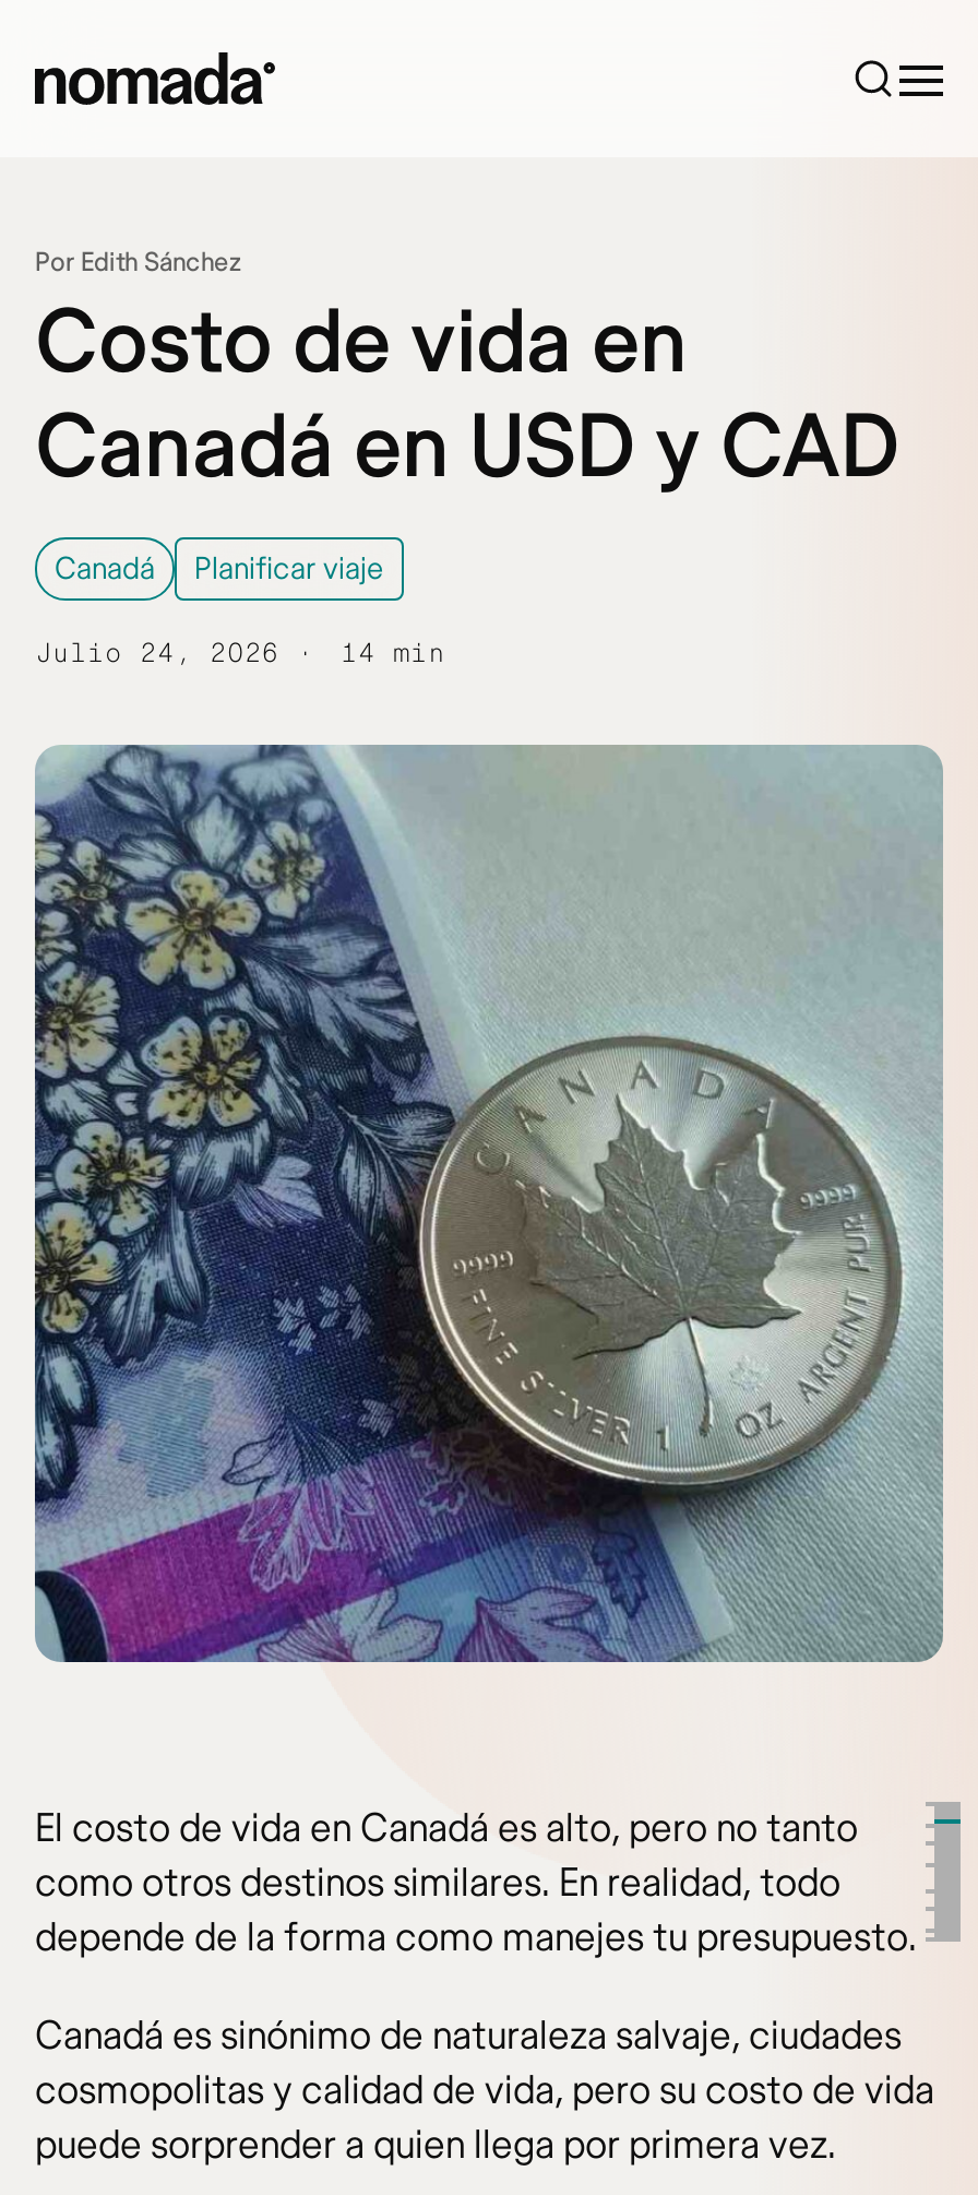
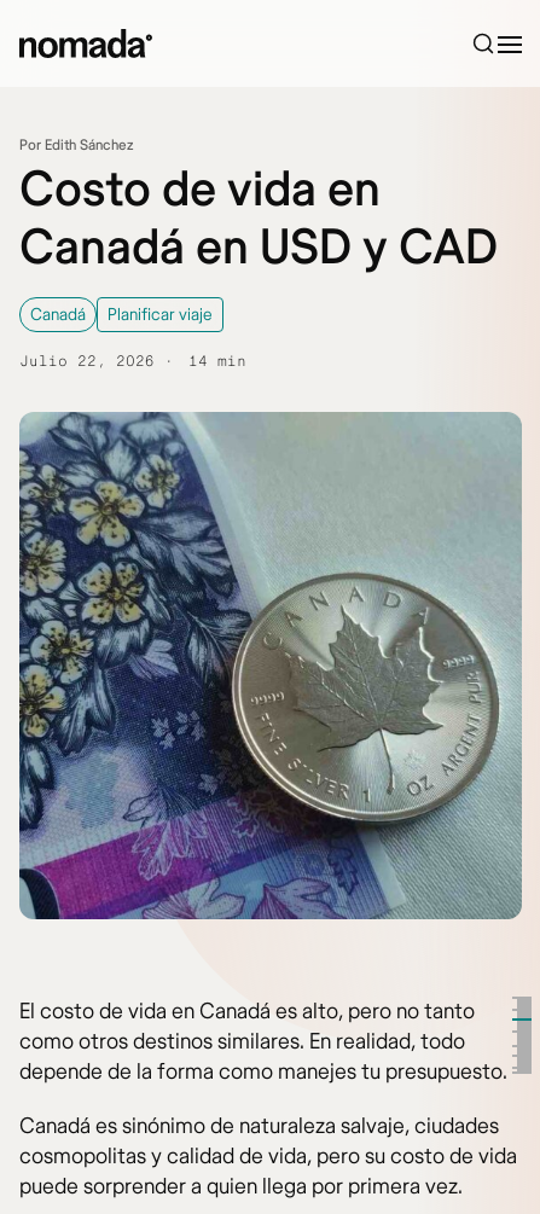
[35,638,445,671] Julio 24, 2026 14 min -> [19,353,246,371] Julio 22, 2026 14 min

